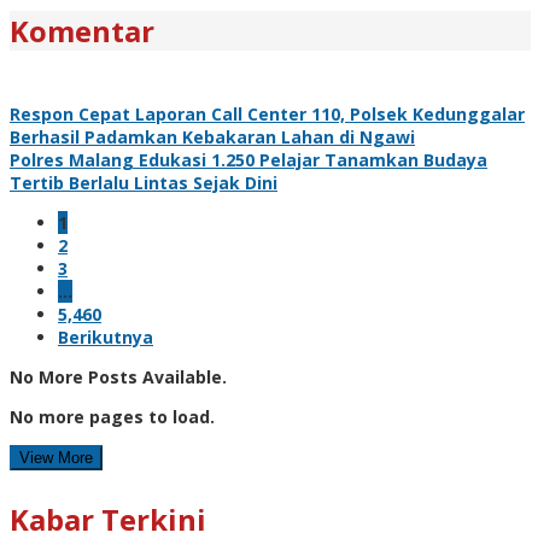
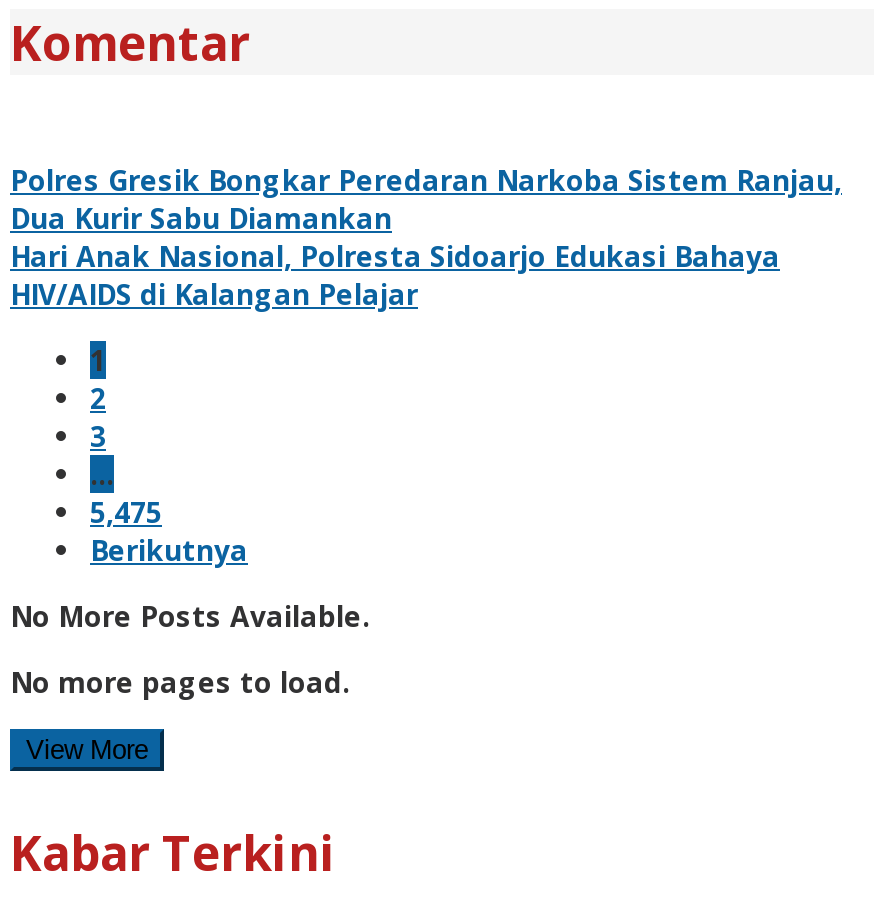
[10,102,525,194] Respon Cepat Laporan Call Center 110, Polsek Kedunggalar | Berhasil Padamkan Kebakaran Lahan di Ngawi | Polres Malang Edukasi 1.250 Pelajar Tanamkan Budaya | Tertib Berlalu Lintas Sejak Dini -> [10,161,842,313] Polres Gresik Bongkar Peredaran Narkoba Sistem Ranjau, | Dua Kurir Sabu Diamankan | Hari Anak Nasional, Polresta Sidoarjo Edukasi Bahaya | HIV/AIDS di Kalangan Pelajar
[58,302,101,325] 5,460 -> [90,493,162,531] 5,475

